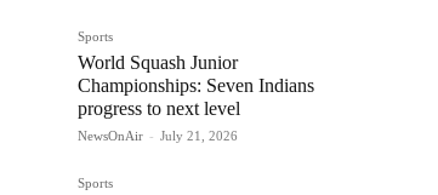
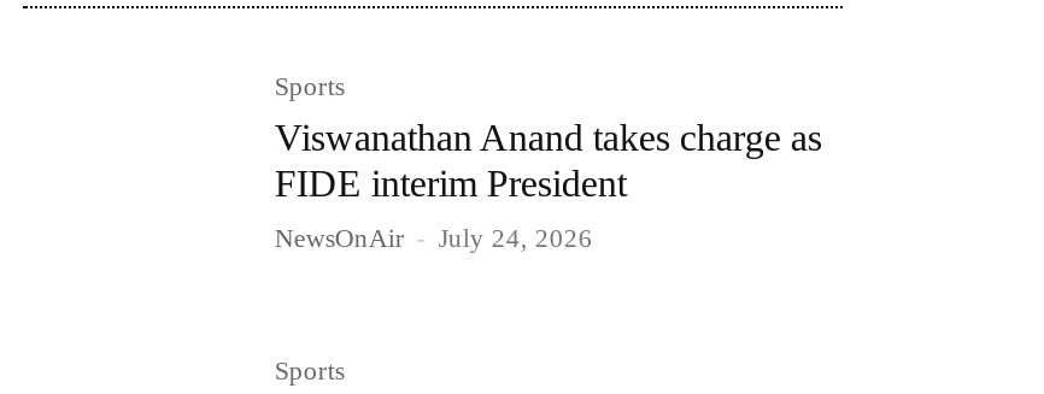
[78,52,315,119] World Squash Junior | Championships: Seven Indians | progress to next level -> [275,116,822,203] Viswanathan Anand takes charge as | FIDE interim President
[78,129,238,143] NewsOnAir - July 21, 2026 -> [275,222,593,251] NewsOnAir - July 24, 2026

